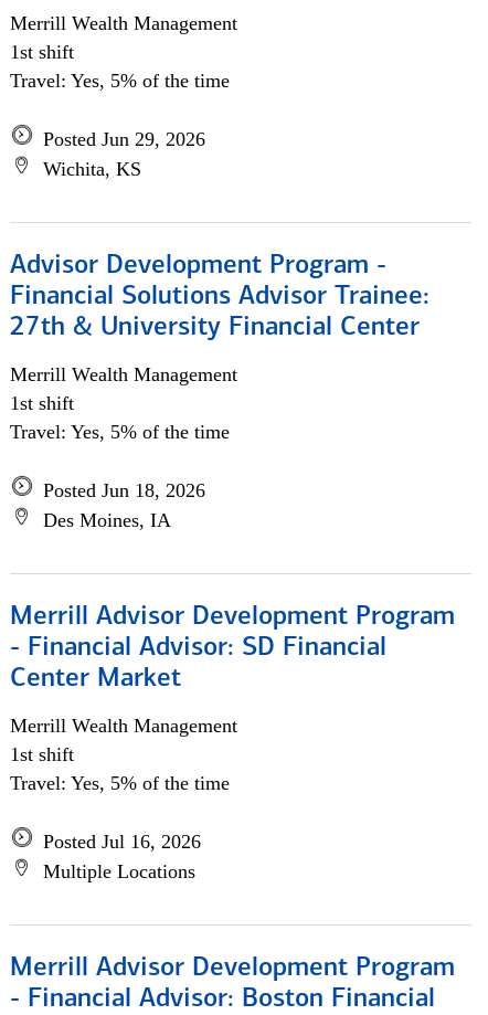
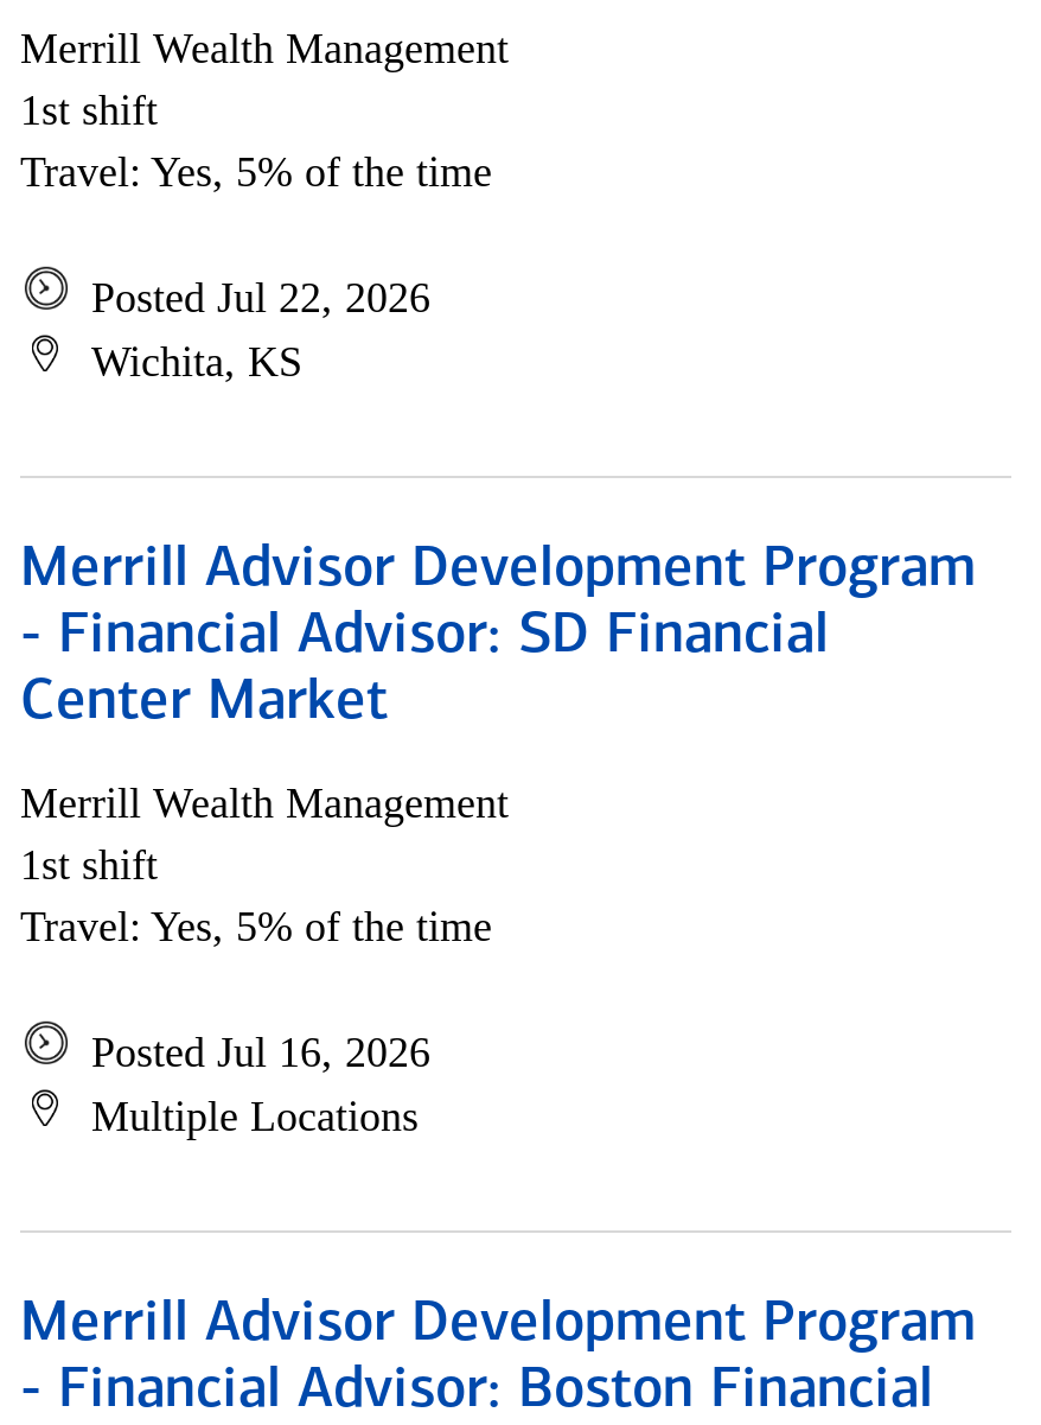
[43,128,205,150] Posted Jun 29, 2026 -> [91,274,430,322] Posted Jul 22, 2026
[10,253,429,531] Advisor Development Program - | Financial Solutions Advisor Trainee: | 27th & University Financial Center | Merrill Wealth Management | 1st shift | Travel: Yes, 5% of the time | Posted Jun 18, 2026 | Des Moines, IA -> none

